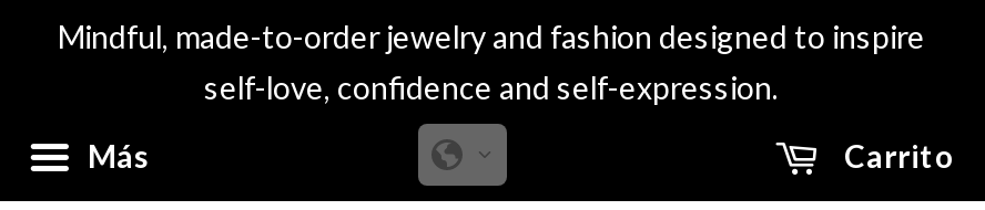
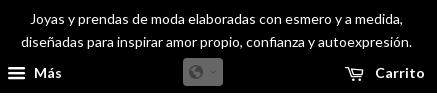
[58,18,925,106] Mindful, made-to-order jewelry and fashion designed to inspire | self-love, confidence and self-expression. -> [20,10,411,50] Joyas y prendas de moda elaboradas con esmero y a medida, | diseñadas para inspirar amor propio, confianza y autoexpresión.

